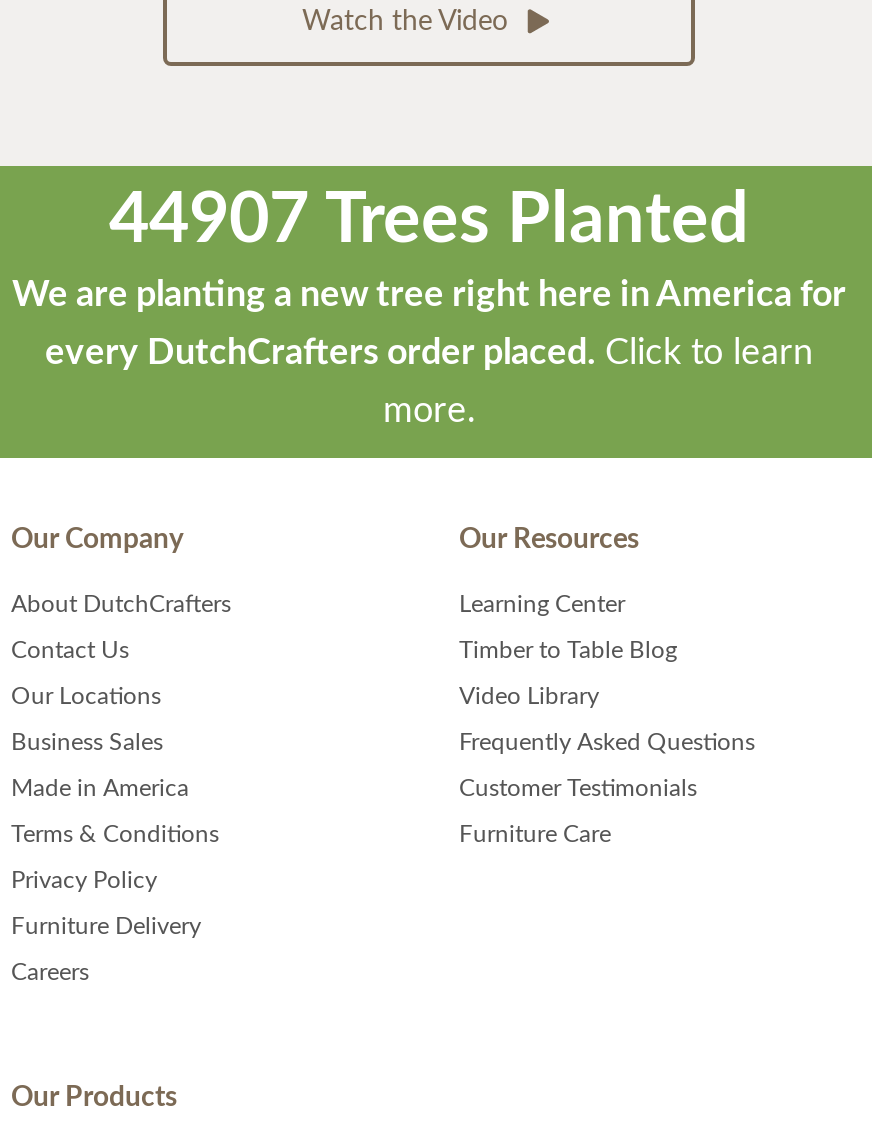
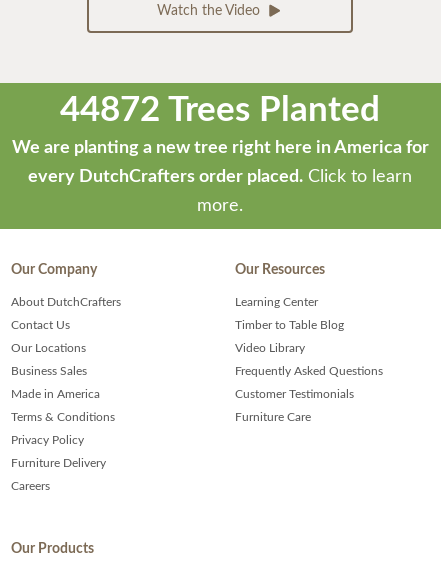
[109,187,749,257] 44907 Trees Planted -> [60,93,380,128] 44872 Trees Planted

